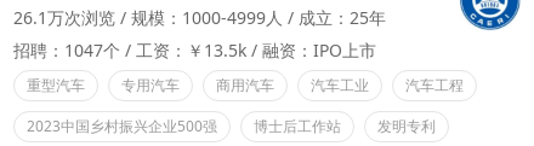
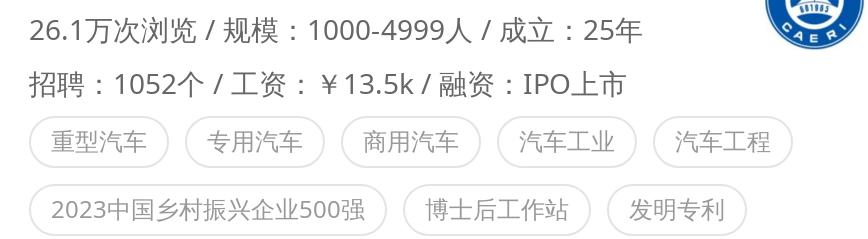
[13,39,376,62] 招聘：1047个 工资：￥13.5k 融资：IPO上市 -> [29,64,627,102] 招聘：1052个 工资：￥13.5k 融资：IPO上市

